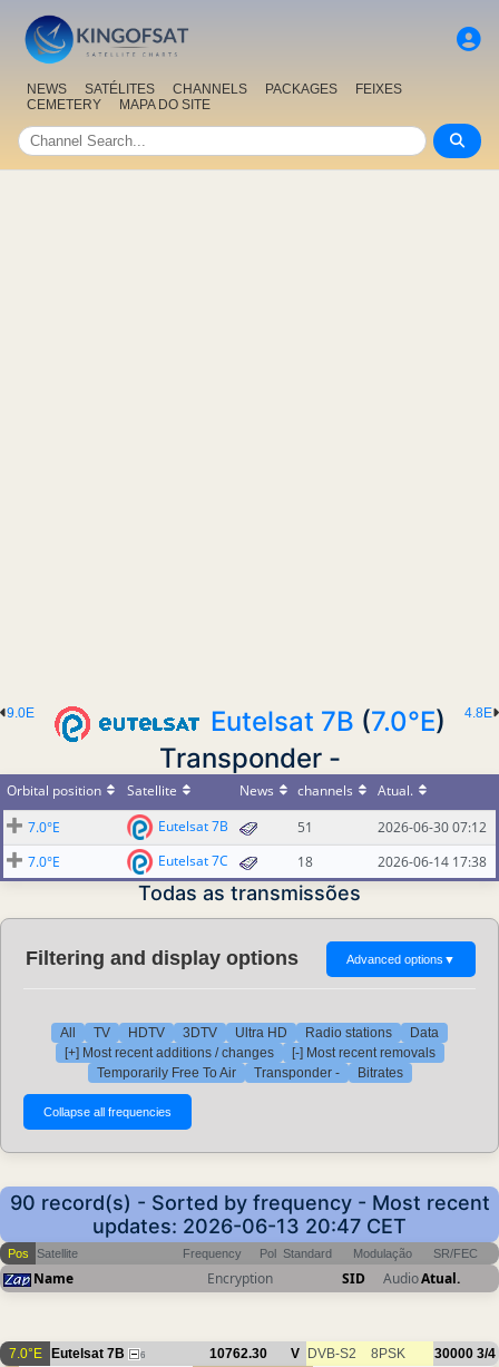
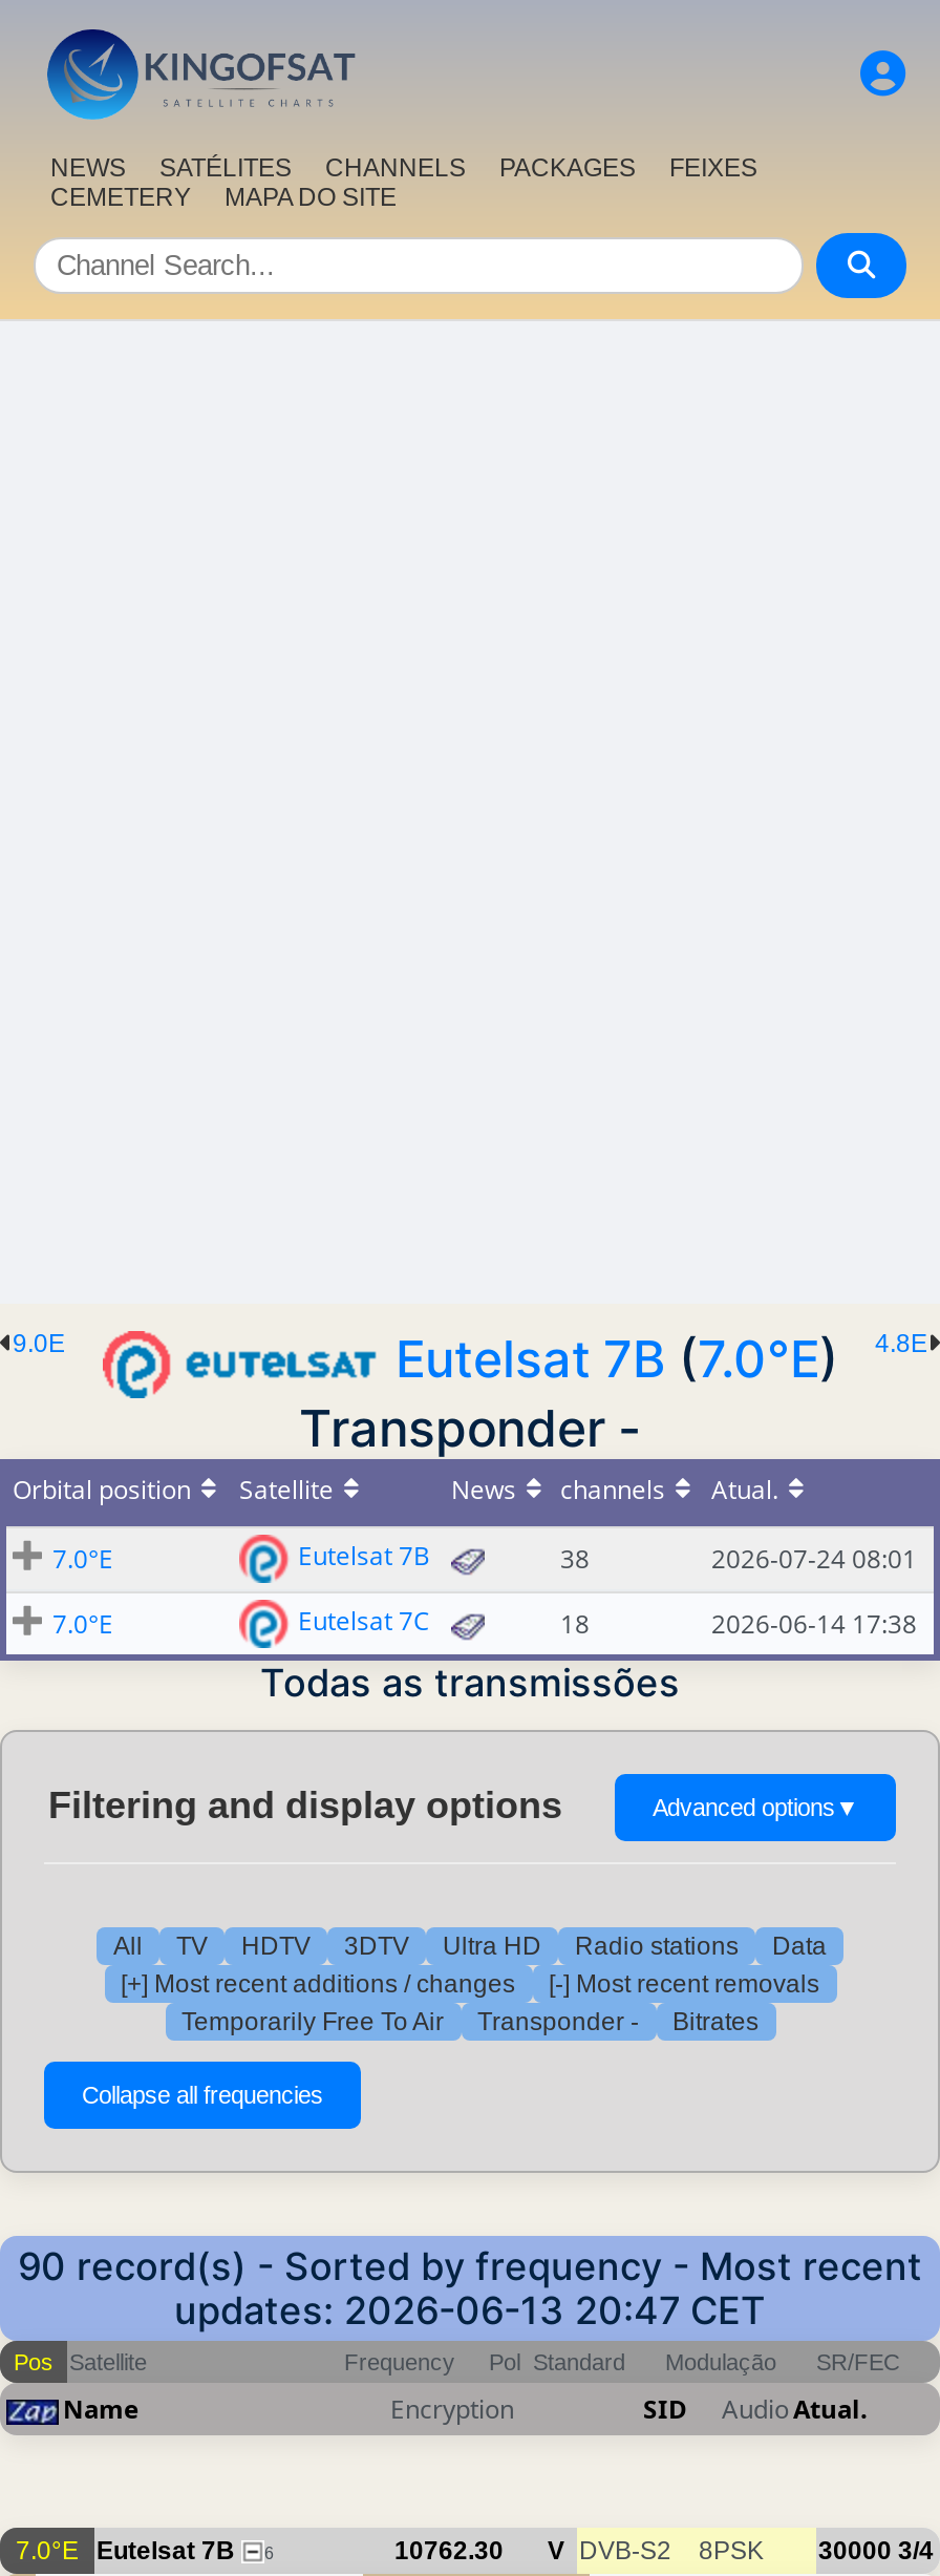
[297,817,313,836] 51 -> [560,1540,590,1576] 38
[378,817,487,836] 2026-06-30 07:12 -> [711,1540,917,1576] 2026-07-24 08:01

